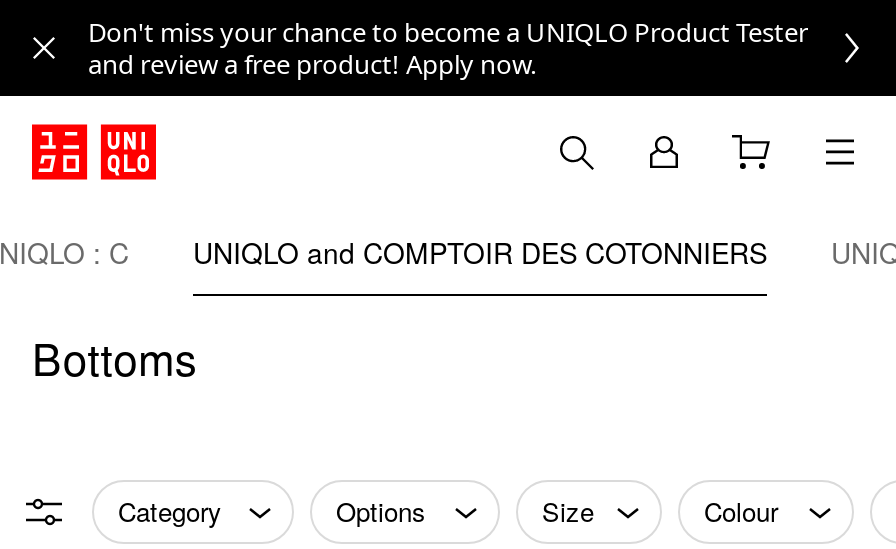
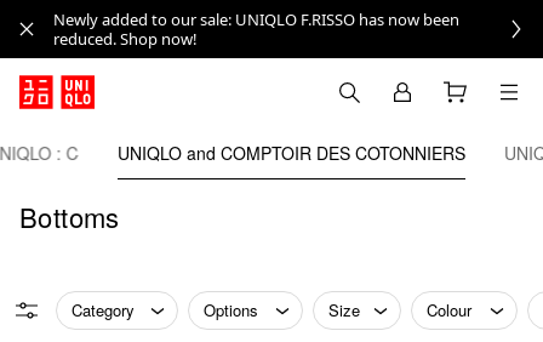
[88,14,808,82] Don't miss your chance to become a UNIQLO Product Tester | and review a free product! Apply now. -> [53,8,459,50] Newly added to our sale: UNIQLO F.RISSO has now been | reduced. Shop now!

